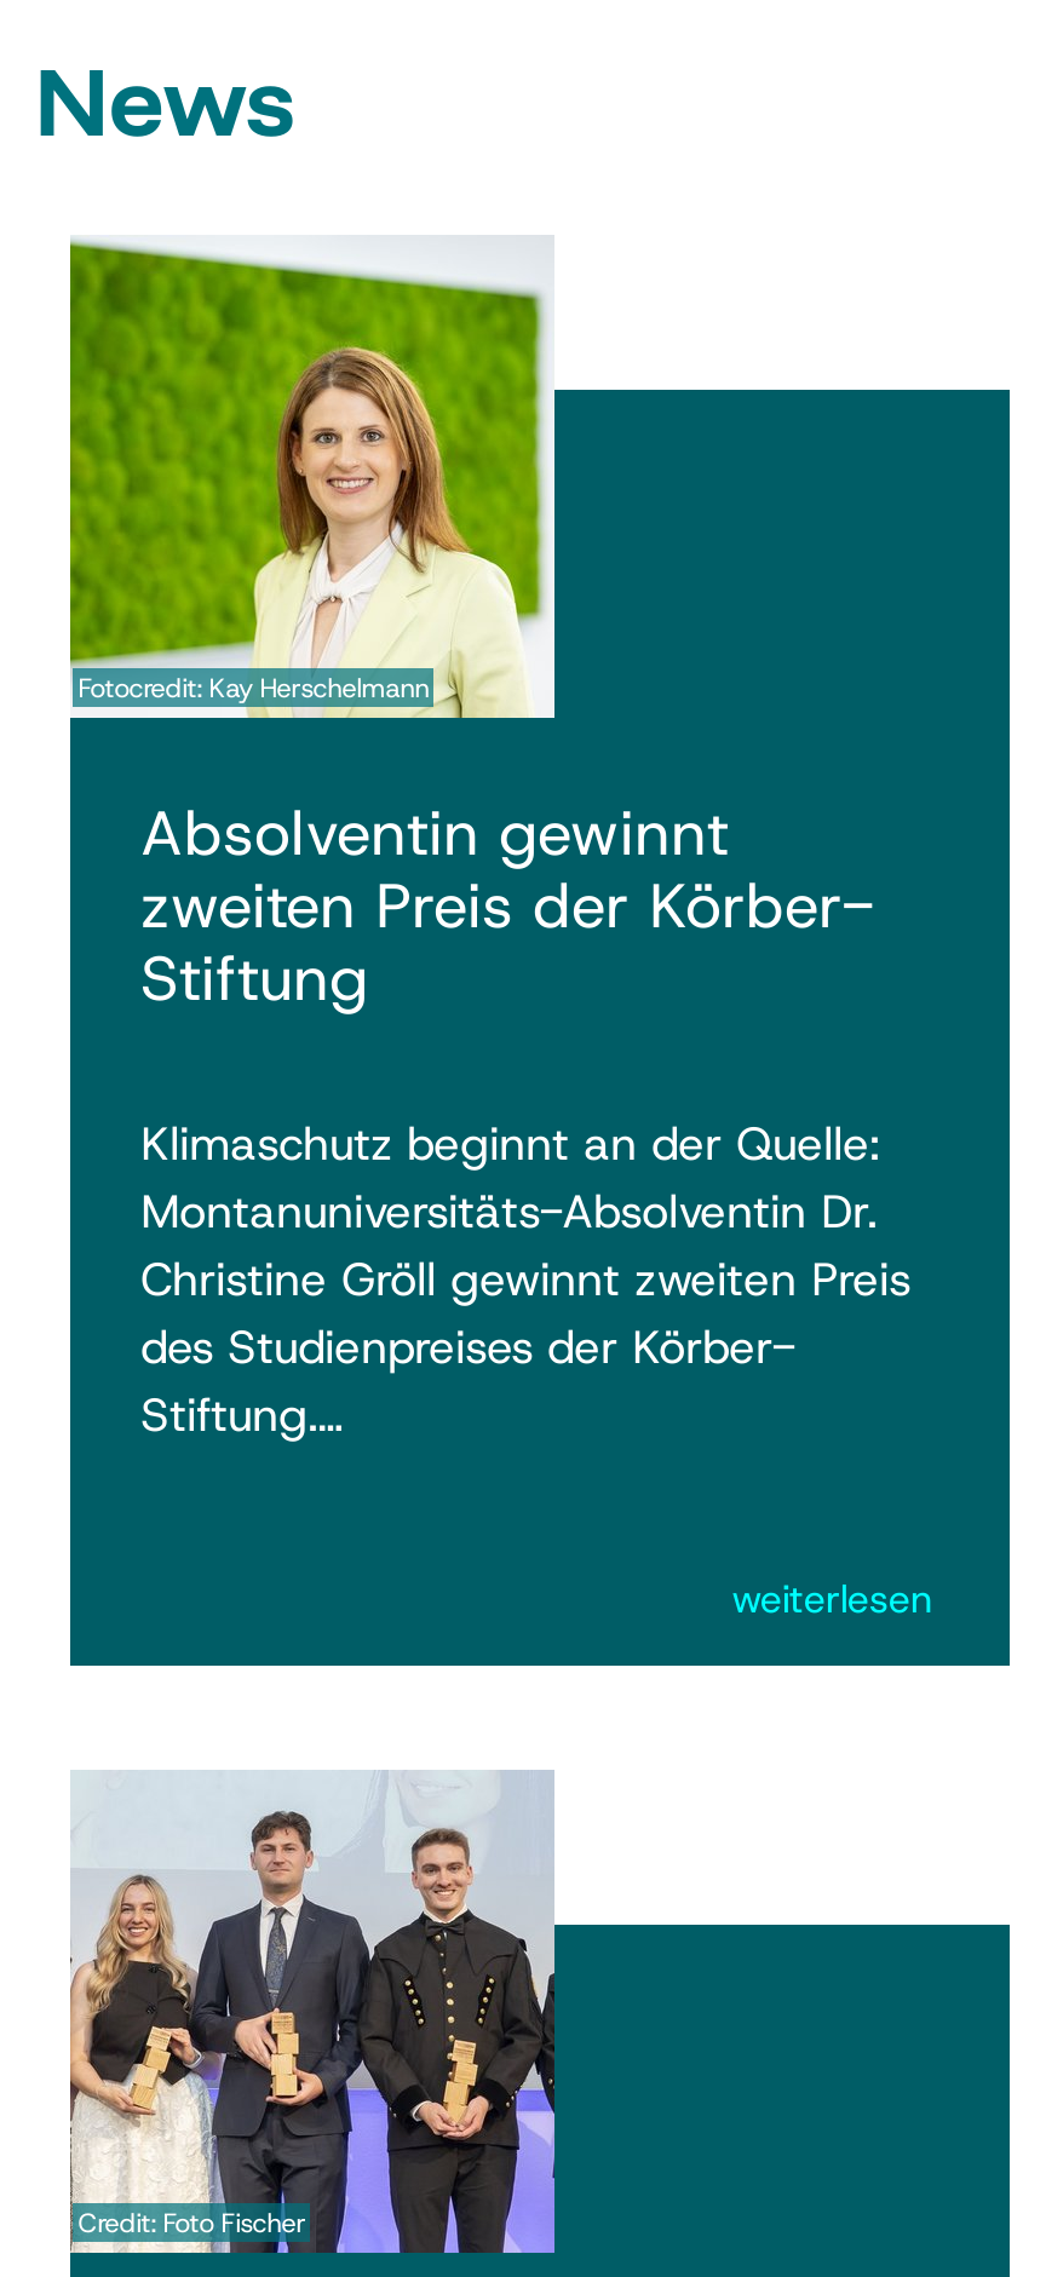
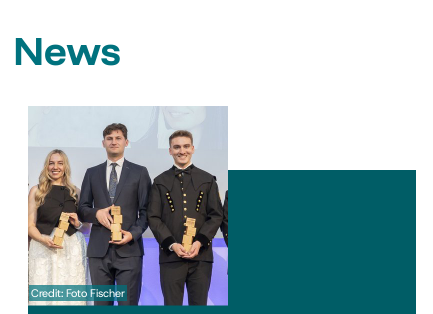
[68,240,932,1624] [image] | Fotocredit: Kay Herschelmann | Absolventin gewinnt | zweiten Preis der Körber- | Stiftung | Klimaschutz beginnt an der Quelle: | Montanuniversitäts-Absolventin Dr. | Christine Gröll gewinnt zweiten Preis | des Studienpreises der Körber- | Stiftung.… | weiterlesen -> none

